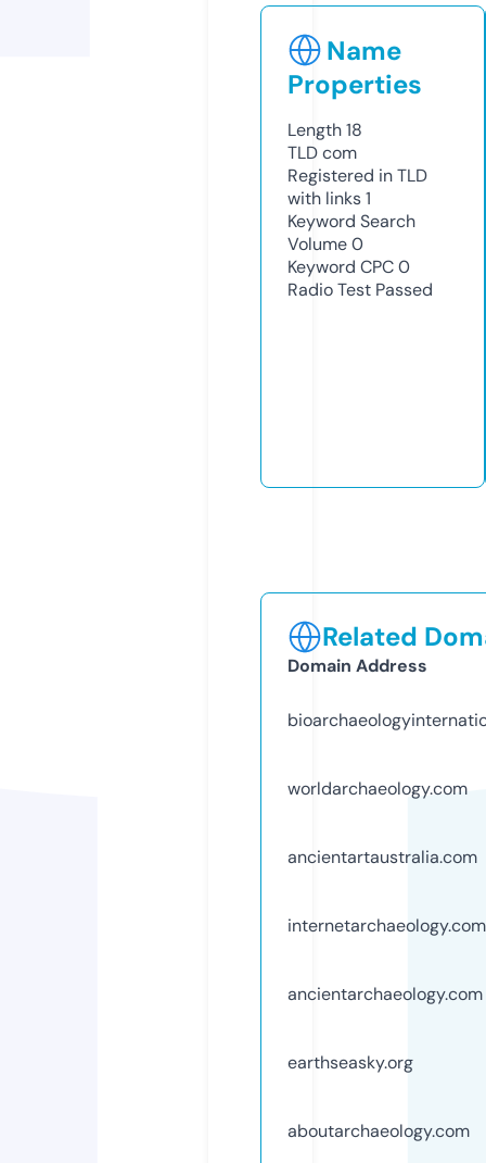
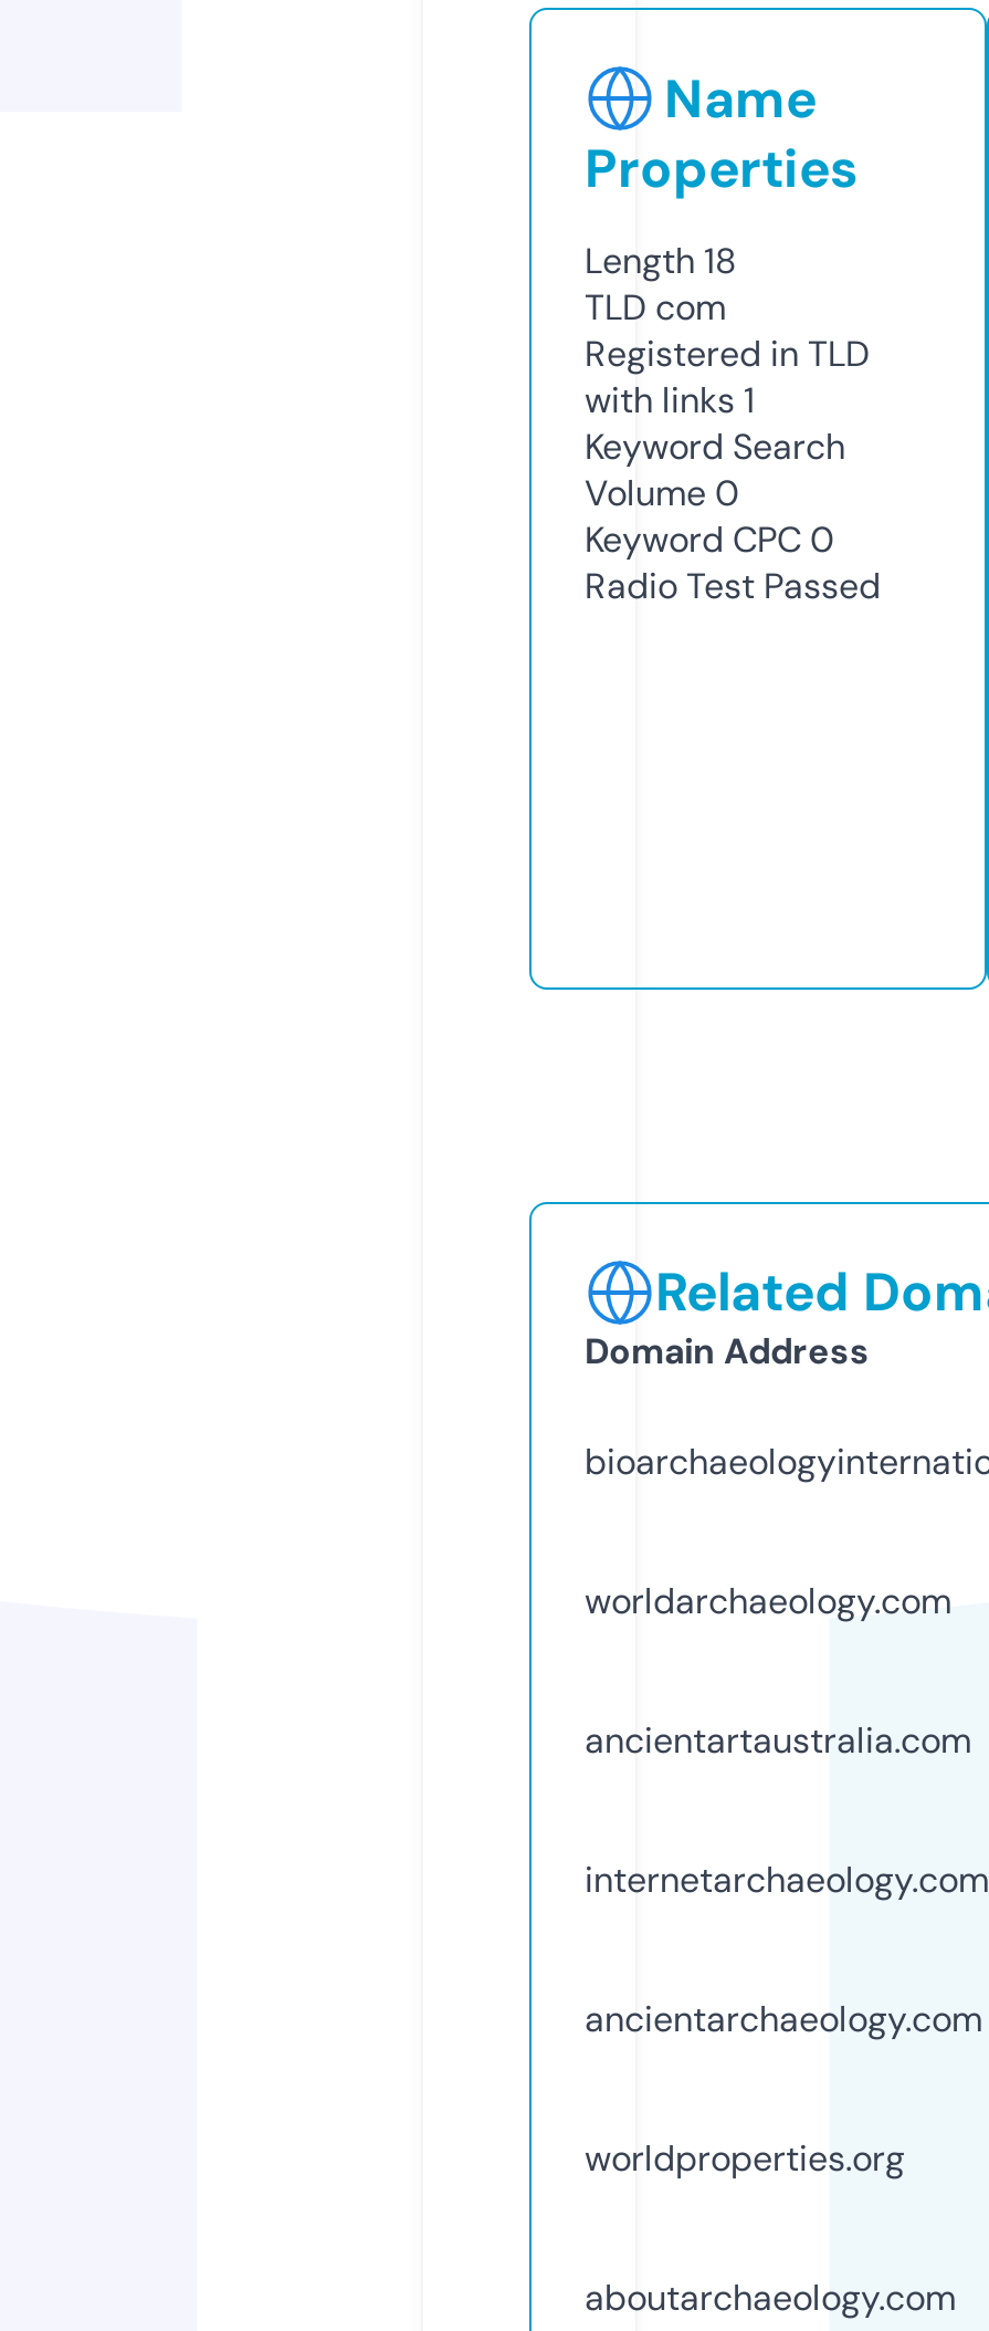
[287,1051,413,1074] earthseasky.org -> [585,2135,905,2181] worldproperties.org

